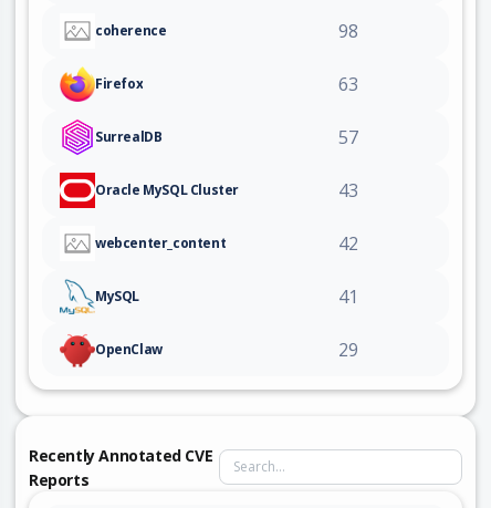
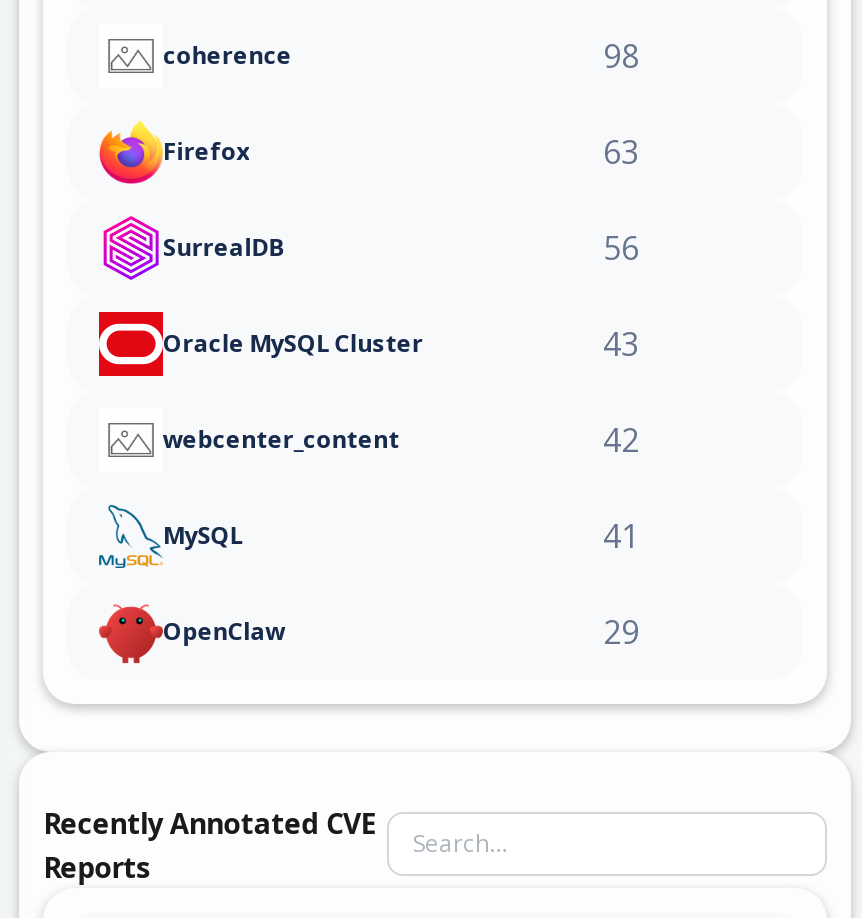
[338,125,358,149] 57 -> [603,225,639,269] 56

